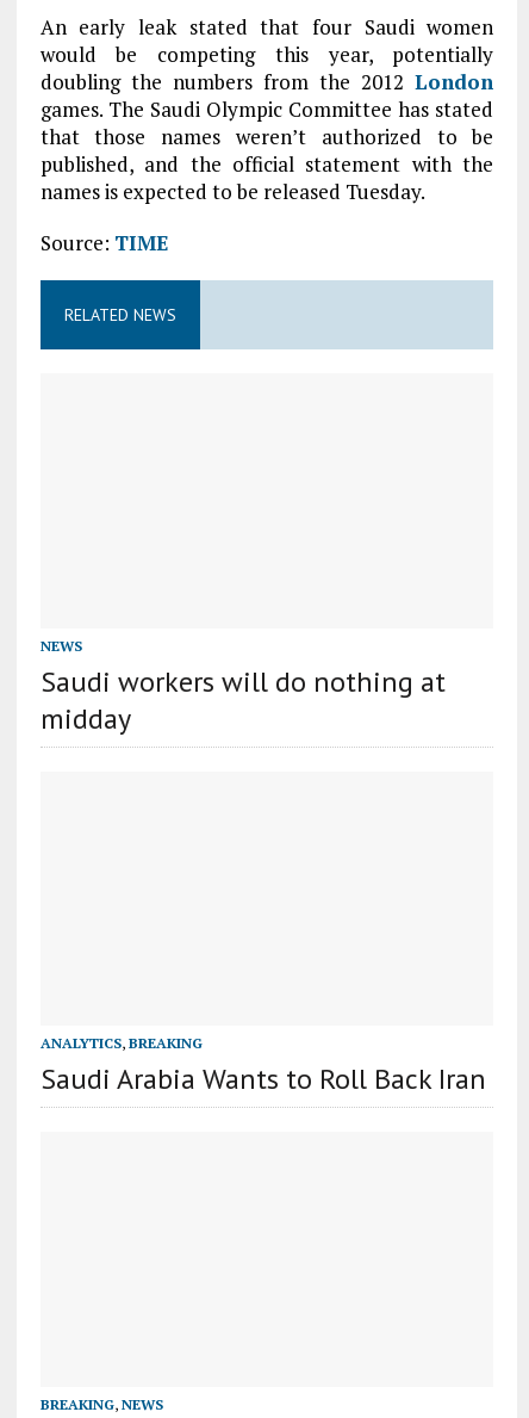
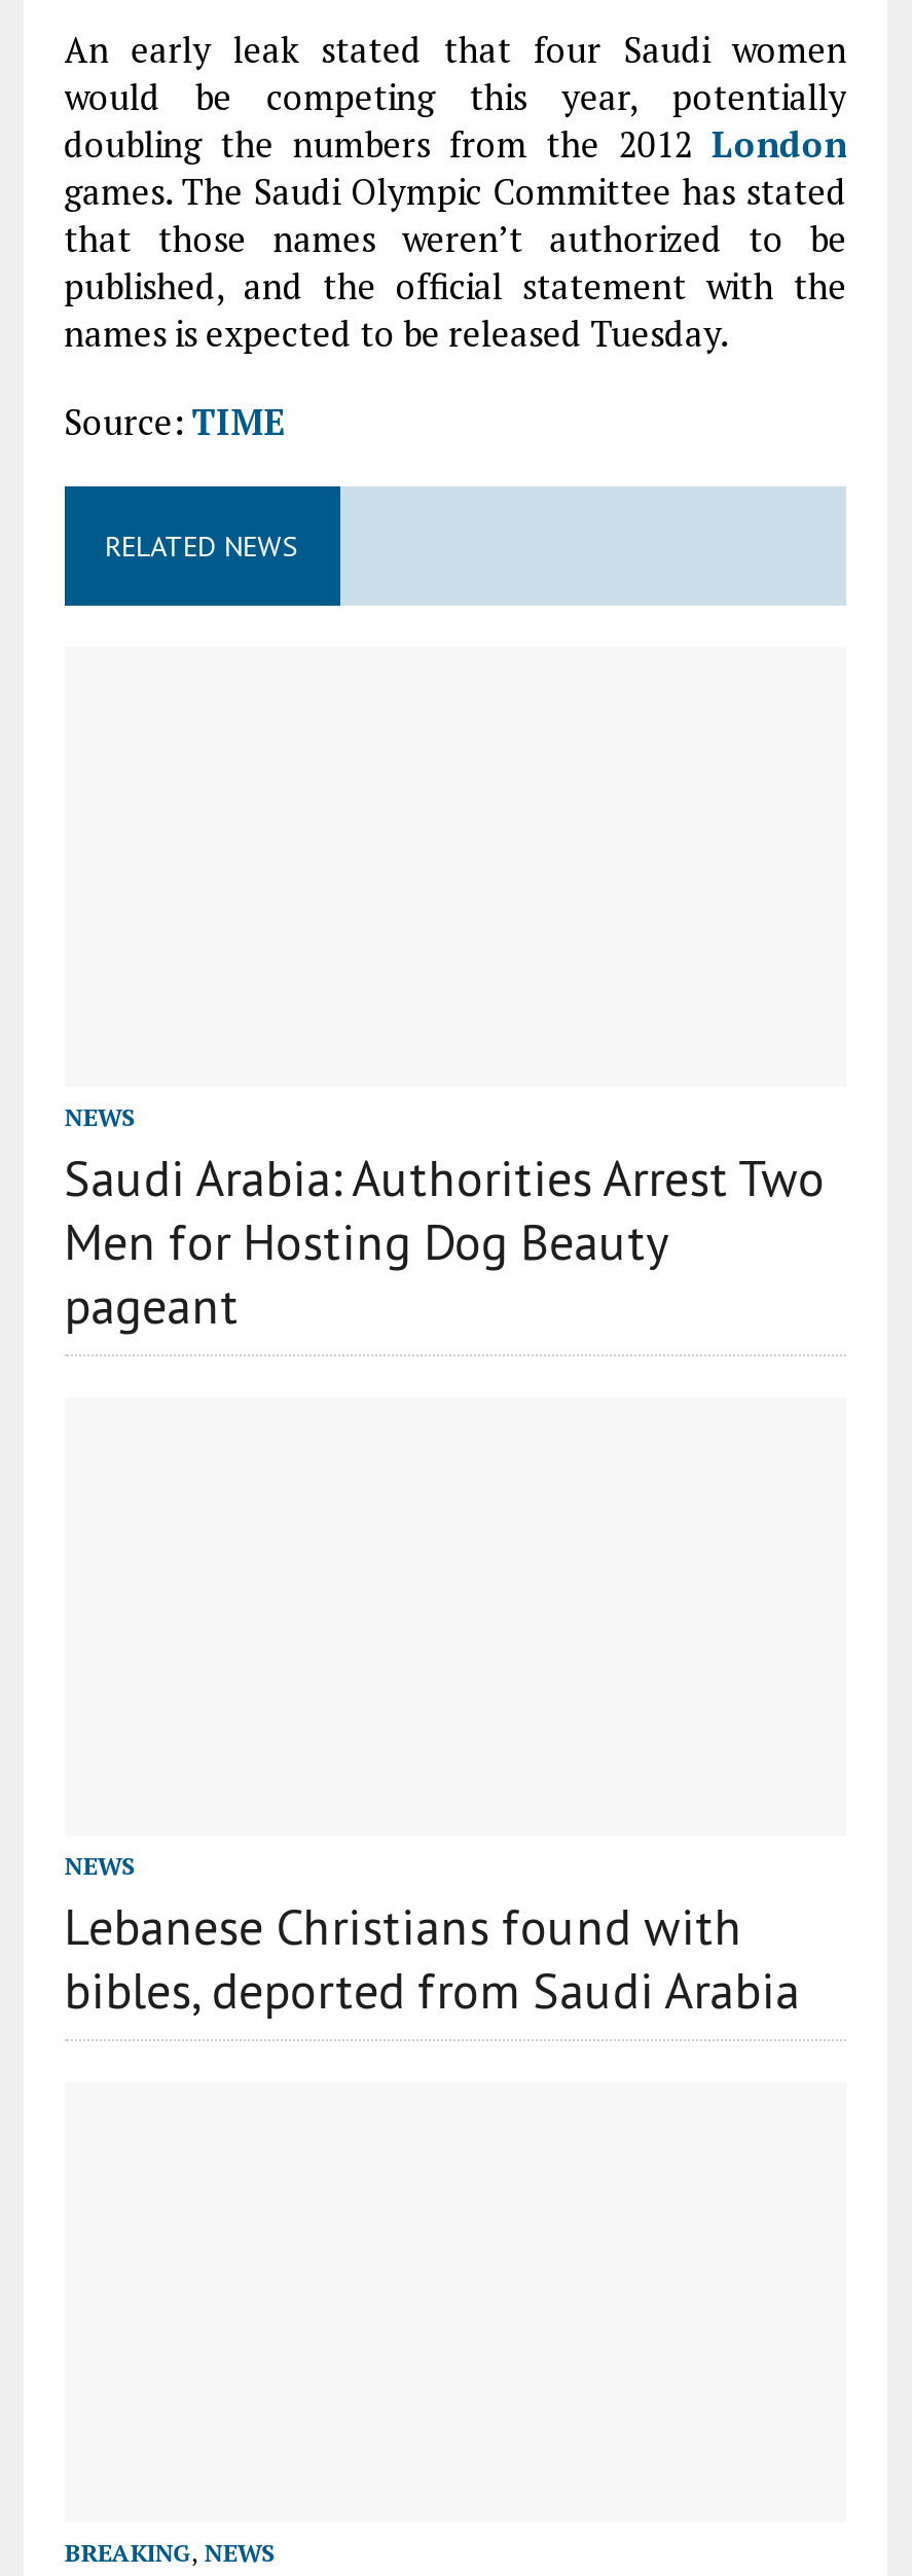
[40,663,445,737] Saudi workers will do nothing at | midday -> [64,1146,825,1337] Saudi Arabia: Authorities Arrest Two | Men for Hosting Dog Beauty | pageant
[40,1034,486,1098] ANALYTICS, BREAKING | Saudi Arabia Wants to Roll Back Iran -> [64,1851,800,2023] NEWS | Lebanese Christians found with | bibles, deported from Saudi Arabia

